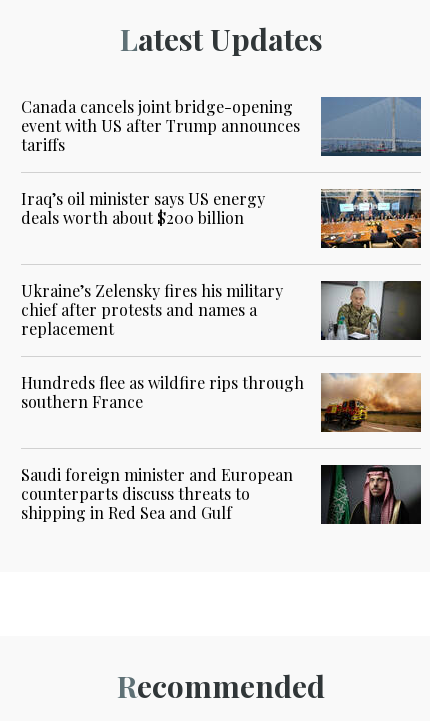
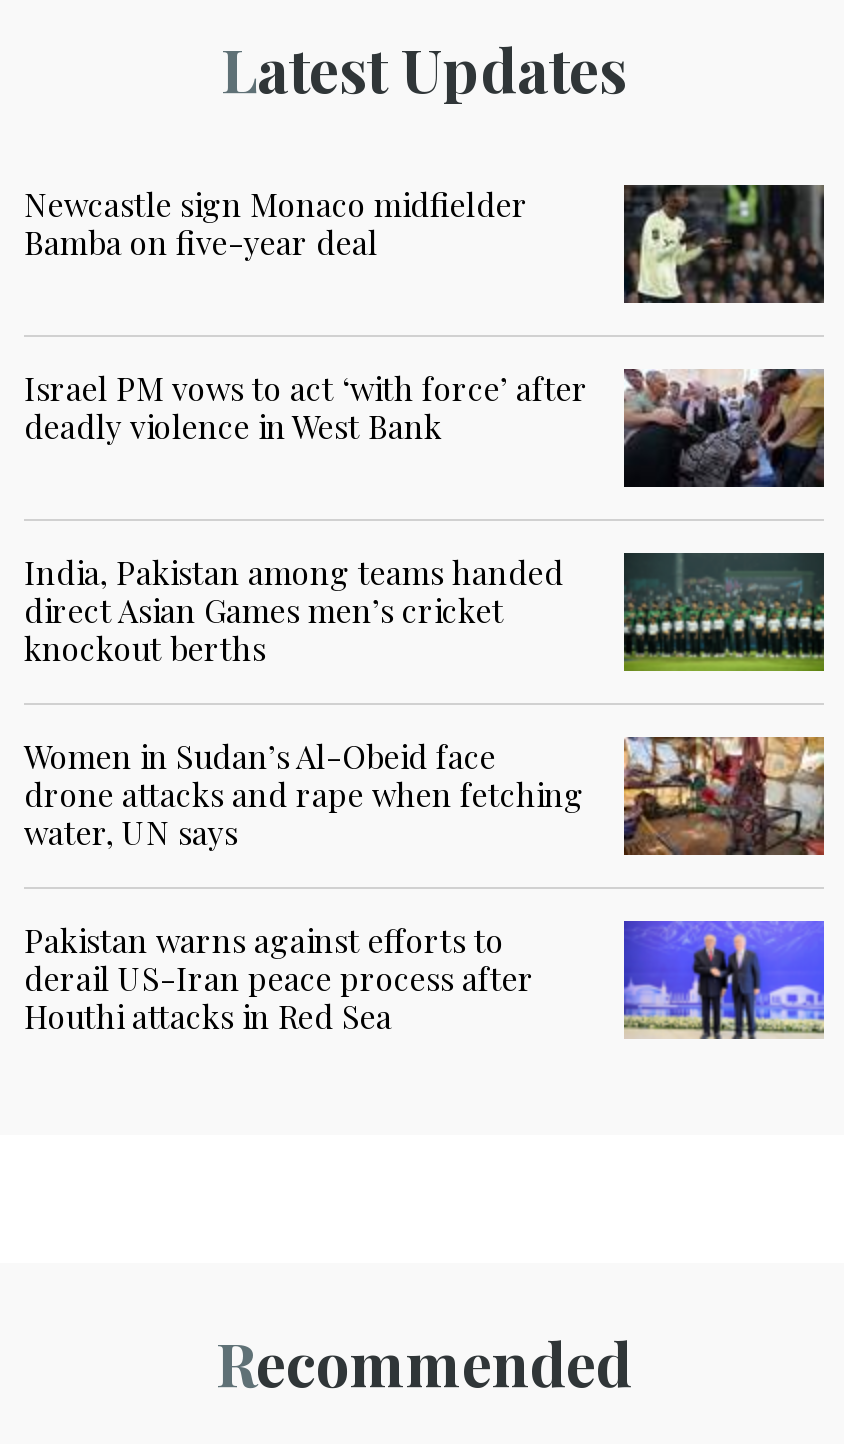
[21,96,300,155] Canada cancels joint bridge-opening | event with US after Trump announces | tariffs -> [24,184,528,264] Newcastle sign Monaco midfielder | Bamba on five-year deal
[320,96,422,156] [image] -> [622,183,826,305] [image]
[21,188,265,228] Iraq’s oil minister says US energy | deals worth about $200 billion -> [24,368,588,448] Israel PM vows to act ‘with force’ after | deadly violence in West Bank
[320,189,422,249] [image] -> [622,369,826,489] [image]
[21,280,422,341] [image] | Ukraine’s Zelensky fires his military | chief after protests and names a | replacement -> [24,552,826,673] [image] | India, Pakistan among teams handed | direct Asian Games men’s cricket | knockout berths
[21,372,422,433] [image] | Hundreds flee as wildfire rips through | southern France -> [24,735,826,857] [image] | Women in Sudan’s Al-Obeid face | drone attacks and rape when fetching | water, UN says
[21,464,293,523] Saudi foreign minister and European | counterparts discuss threats to | shipping in Red Sea and Gulf -> [24,920,534,1038] Pakistan warns against efforts to | derail US-Iran peace process after | Houthi attacks in Red Sea
[320,464,422,525] [image] -> [622,919,826,1041] [image]

